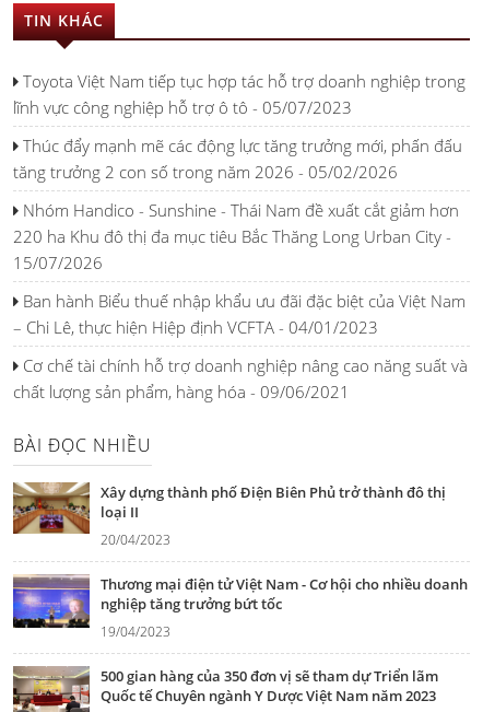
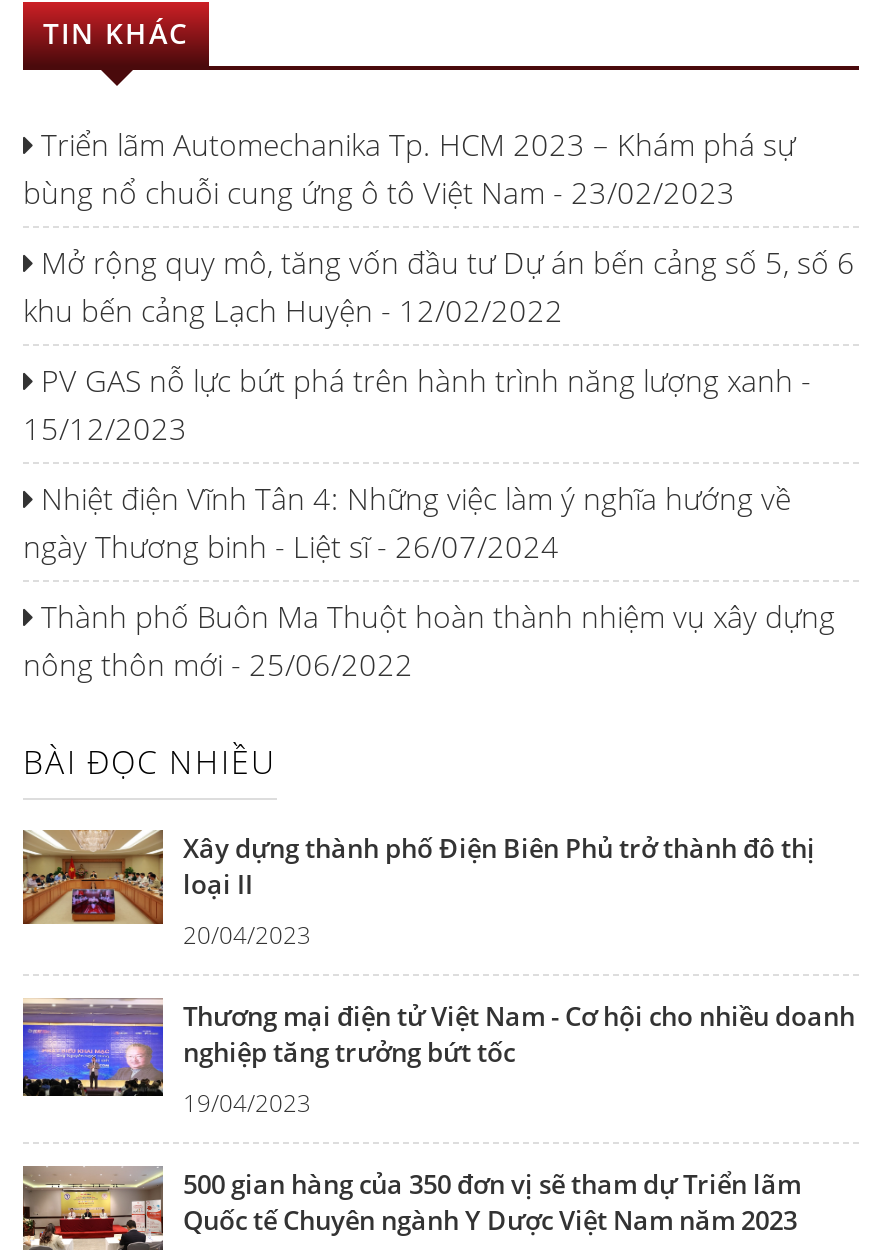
[13,70,466,118] Toyota Việt Nam tiếp tục hợp tác hỗ trợ doanh nghiệp trong | lĩnh vực công nghiệp hỗ trợ ô tô - 05/07/2023 -> [23,124,795,212] Triển lãm Automechanika Tp. HCM 2023 – Khám phá sự | bùng nổ chuỗi cung ứng ô tô Việt Nam - 23/02/2023
[13,134,462,182] Thúc đẩy mạnh mẽ các động lực tăng trưởng mới, phấn đấu | tăng trưởng 2 con số trong năm 2026 - 05/02/2026 -> [23,242,855,330] Mở rộng quy mô, tăng vốn đầu tư Dự án bến cảng số 5, số 6 | khu bến cảng Lạch Huyện - 12/02/2022
[13,199,459,273] Nhóm Handico - Sunshine - Thái Nam đề xuất cắt giảm hơn | 220 ha Khu đô thị đa mục tiêu Bắc Thăng Long Urban City - | 15/07/2026 -> [23,360,811,448] PV GAS nỗ lực bứt phá trên hành trình năng lượng xanh - | 15/12/2023
[13,290,466,338] Ban hành Biểu thuế nhập khẩu ưu đãi đặc biệt của Việt Nam | – Chi Lê, thực hiện Hiệp định VCFTA - 04/01/2023 -> [23,478,791,566] Nhiệt điện Vĩnh Tân 4: Những việc làm ý nghĩa hướng về | ngày Thương binh - Liệt sĩ - 26/07/2024
[13,354,468,402] Cơ chế tài chính hỗ trợ doanh nghiệp nâng cao năng suất và | chất lượng sản phẩm, hàng hóa - 09/06/2021 -> [23,596,835,684] Thành phố Buôn Ma Thuột hoàn thành nhiệm vụ xây dựng | nông thôn mới - 25/06/2022

